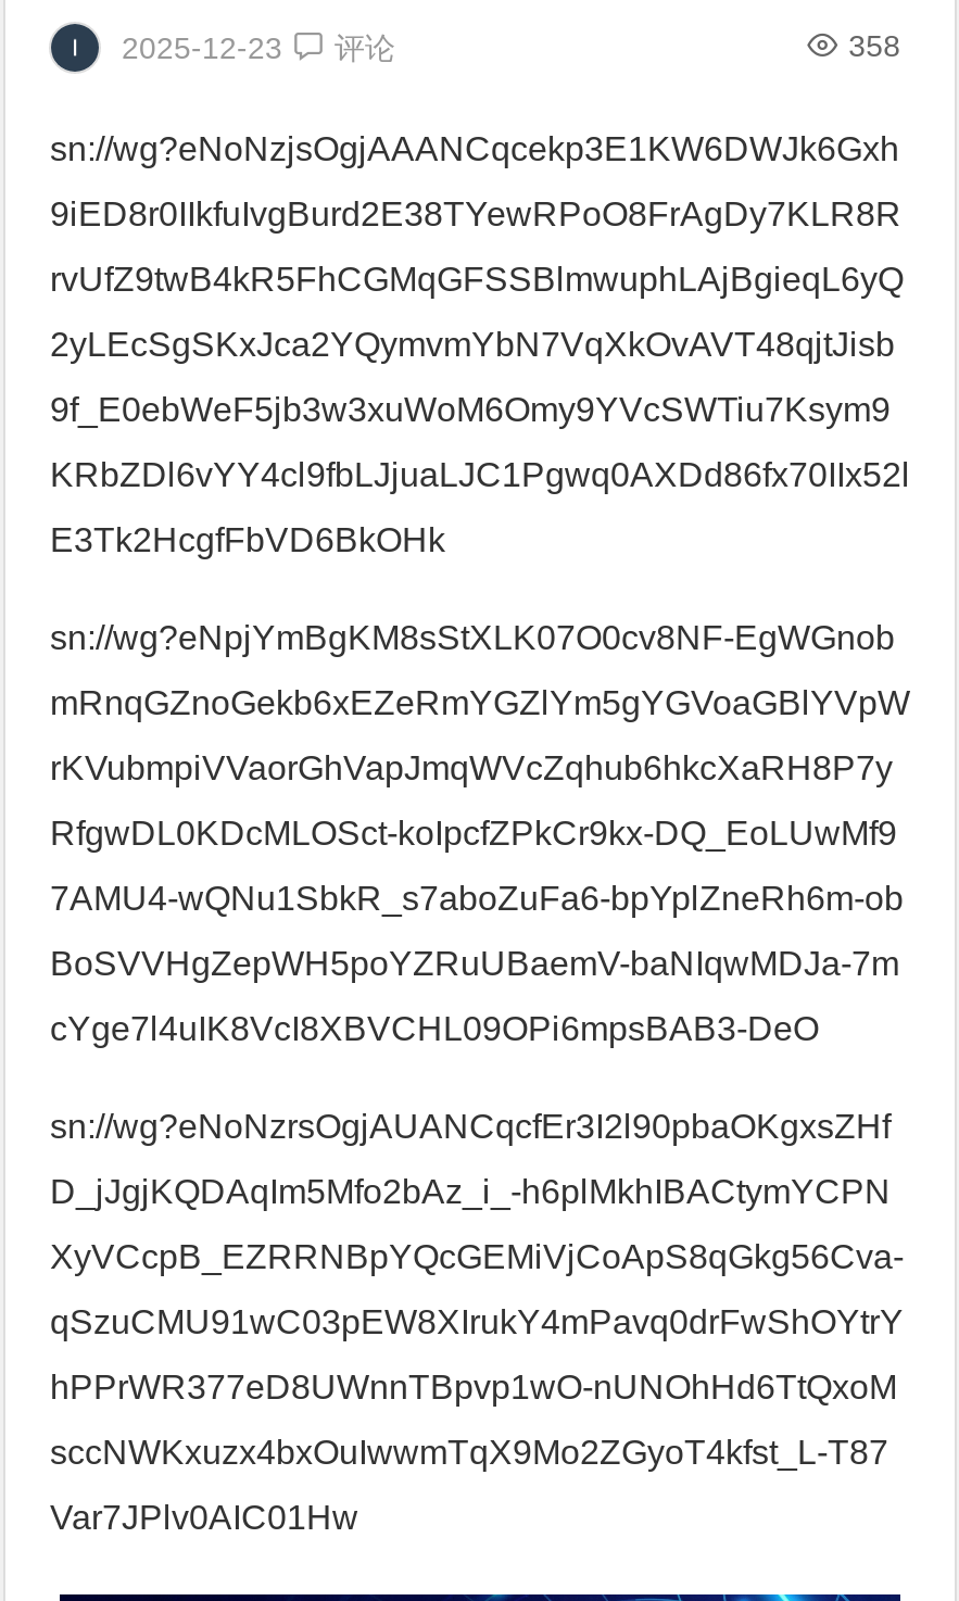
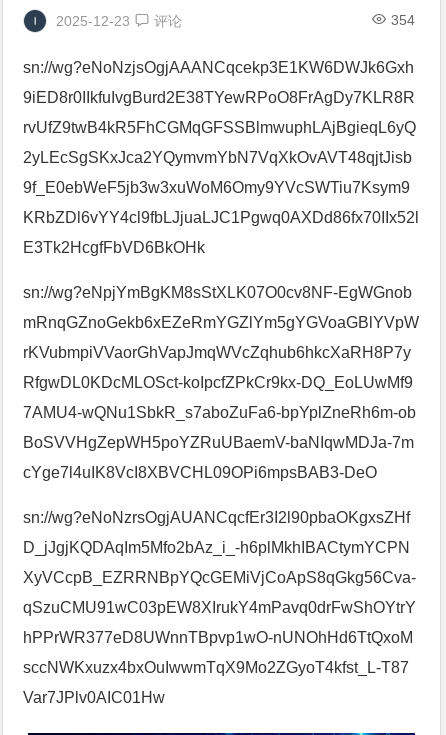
[848,28,901,63] 358 -> [391,11,415,27] 354

